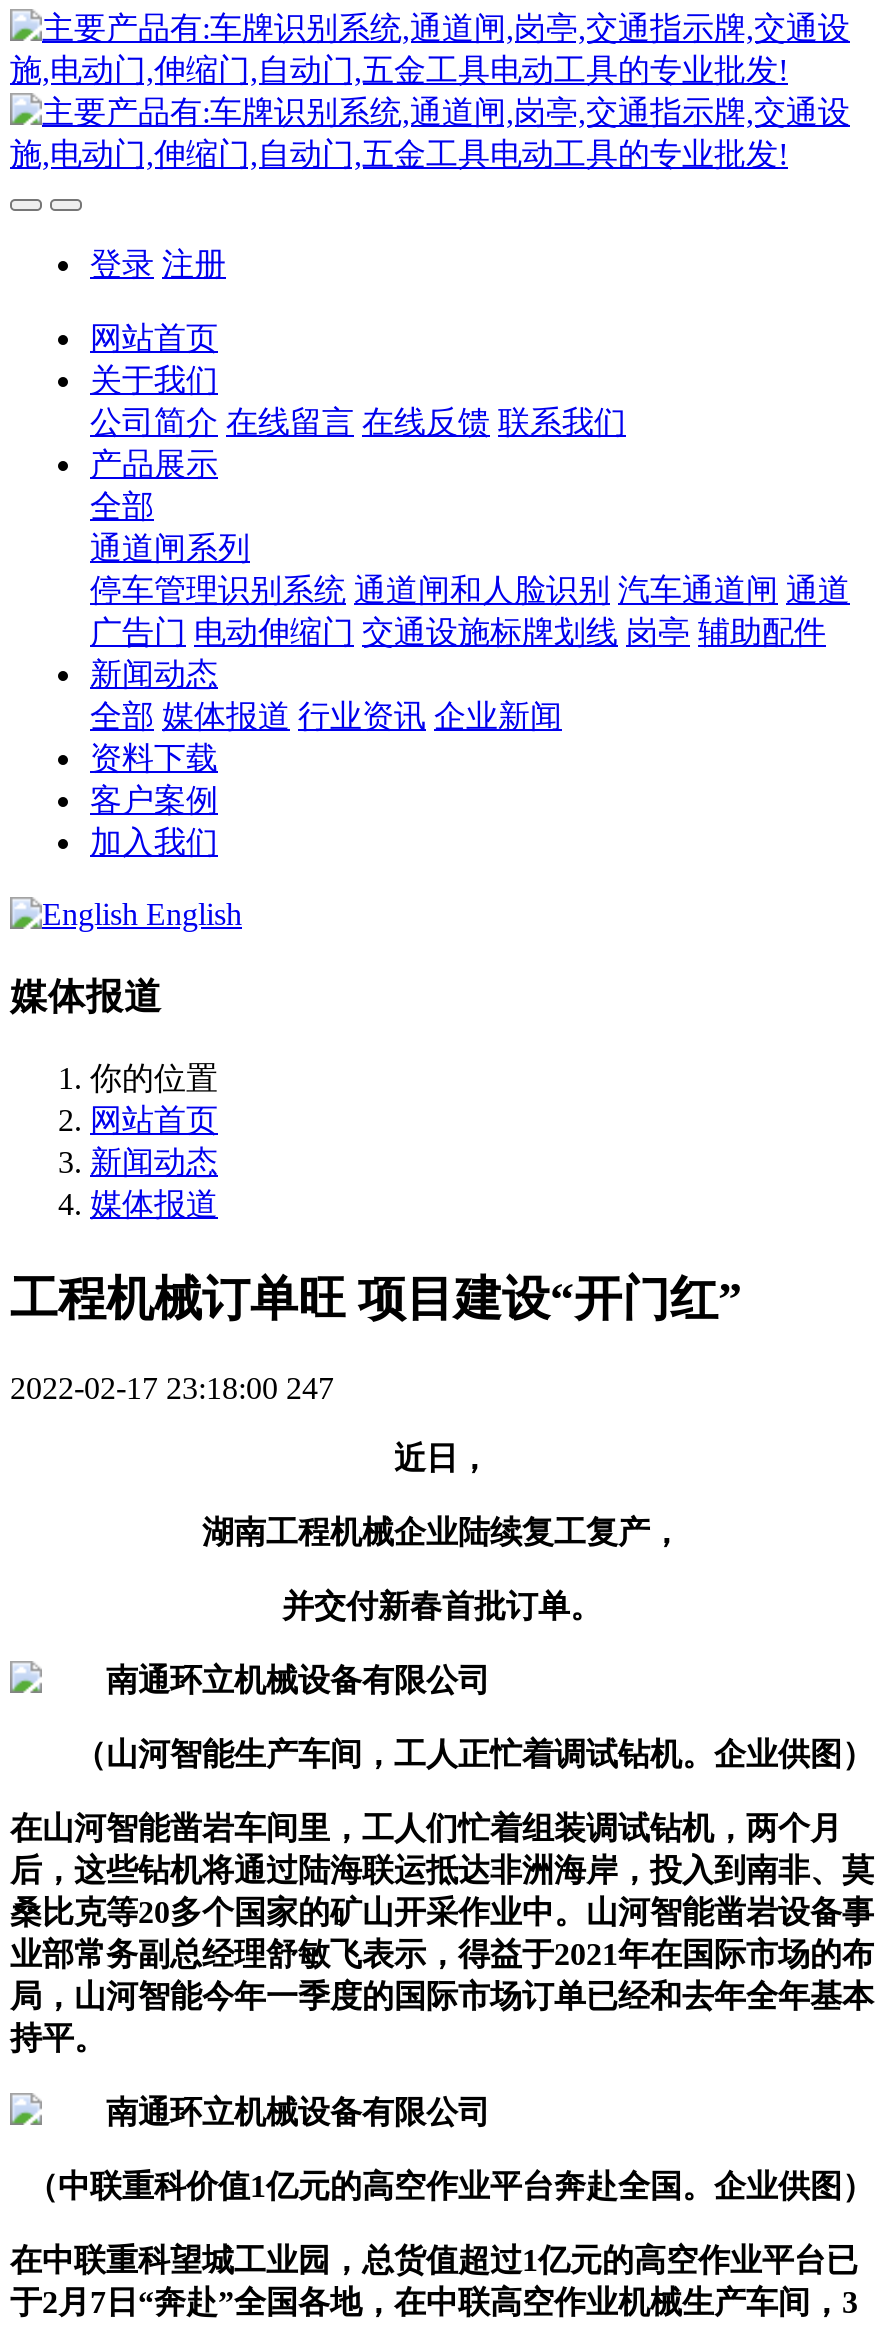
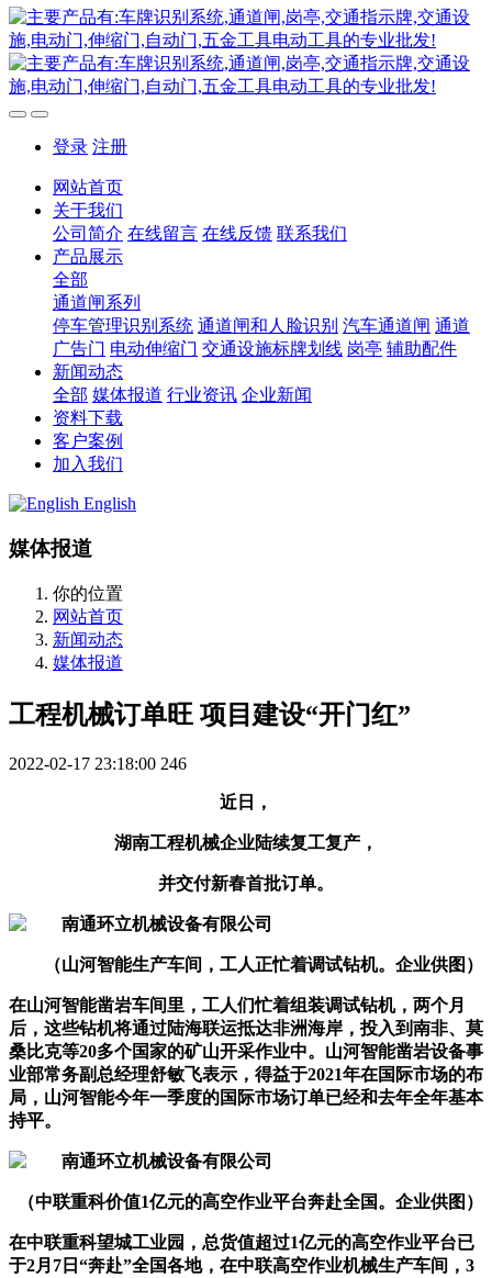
[10,1371,334,1405] 2022-02-17 23:18:00 247 -> [9,755,187,773] 2022-02-17 23:18:00 246

